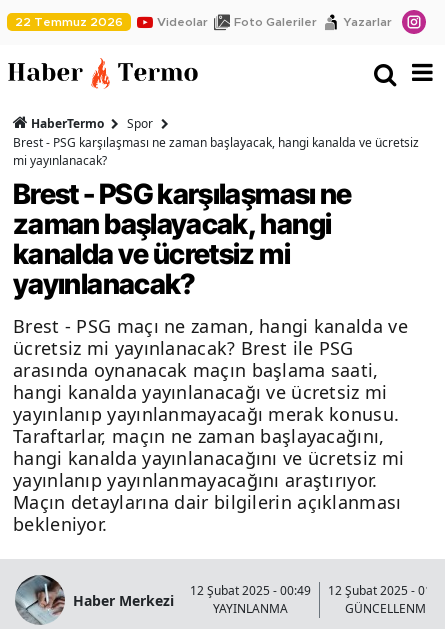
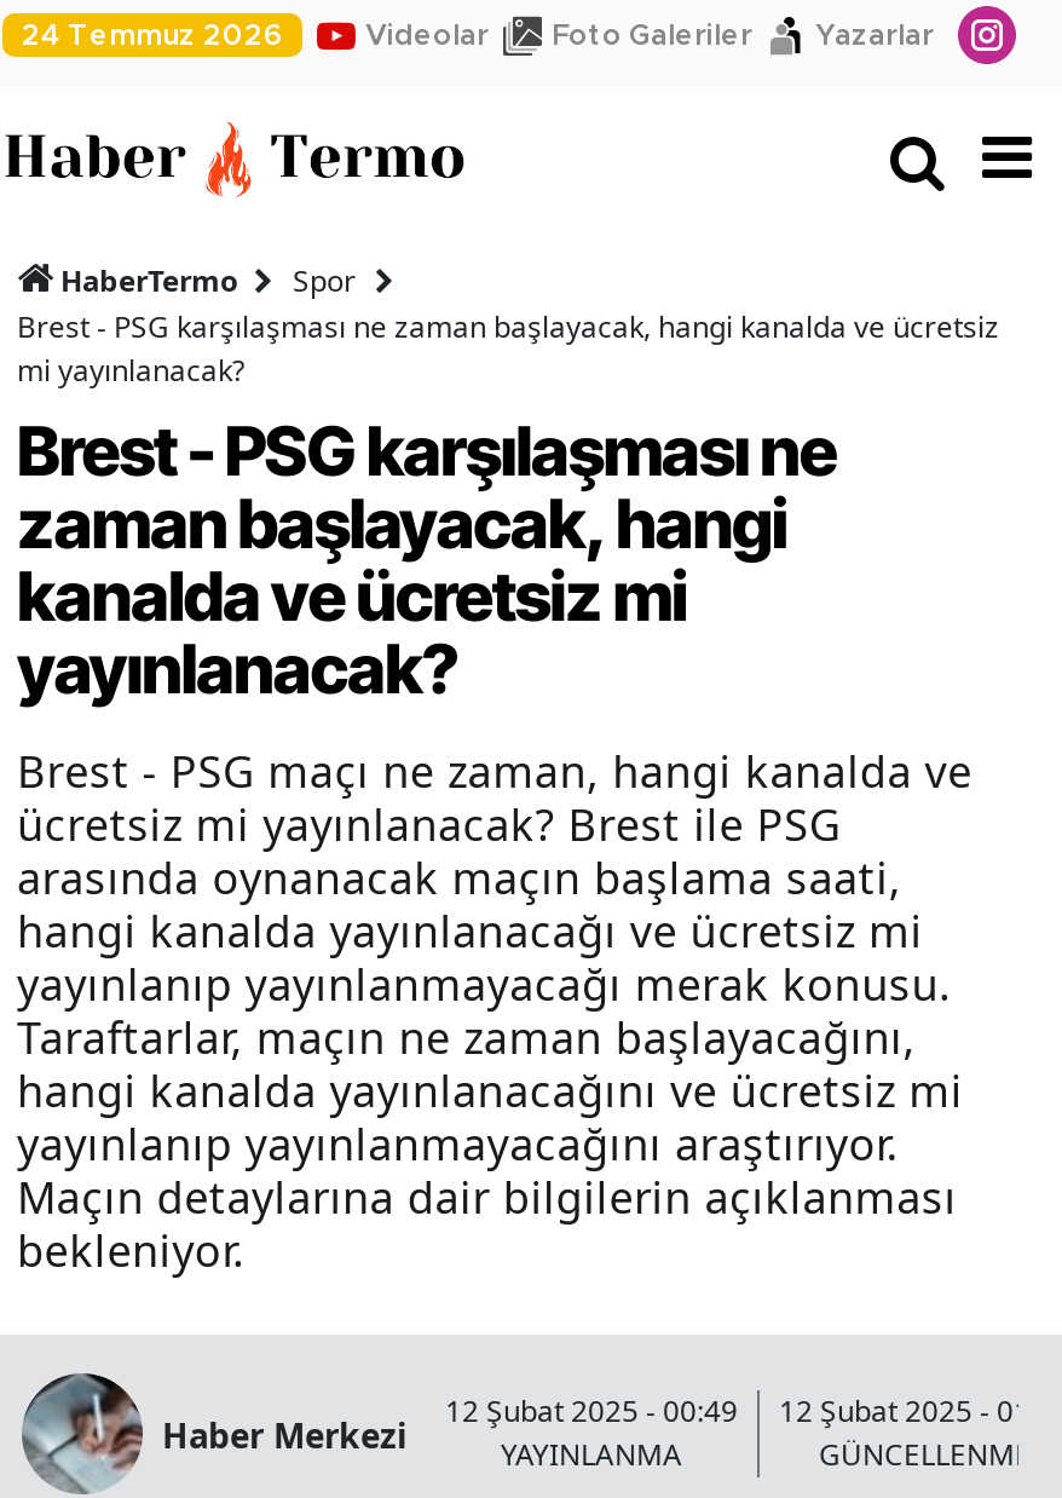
[15,15,123,27] 22 Temmuz 2026 -> [22,19,283,48] 24 Temmuz 2026

